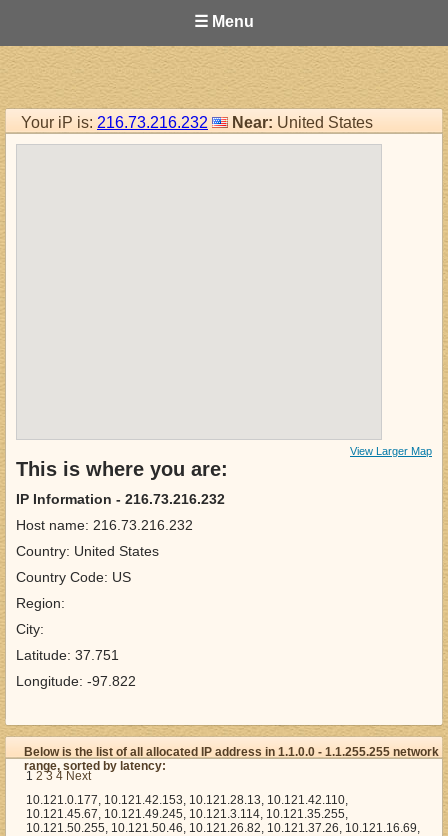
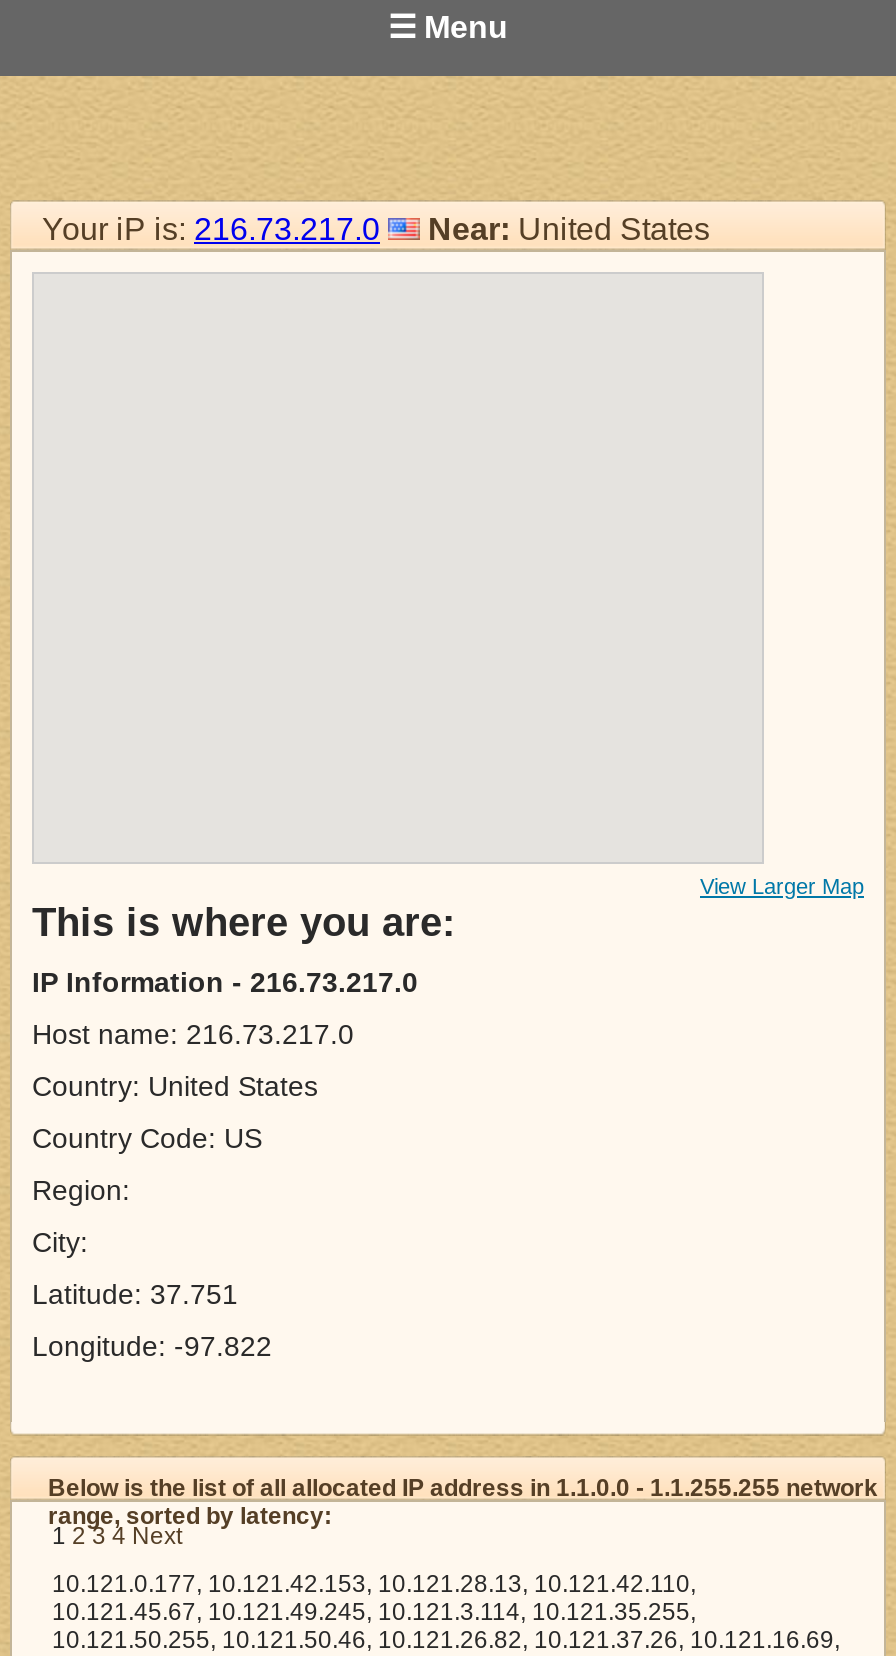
[21,114,373,131] Your iP is: 216.73.216.232 Near: United States -> [42,212,710,246] Your iP is: 216.73.217.0 Near: United States
[16,491,225,507] IP Information - 216.73.216.232 -> [32,966,418,998] IP Information - 216.73.217.0
[16,517,193,533] Host name: 216.73.216.232 -> [32,1018,354,1050] Host name: 216.73.217.0

